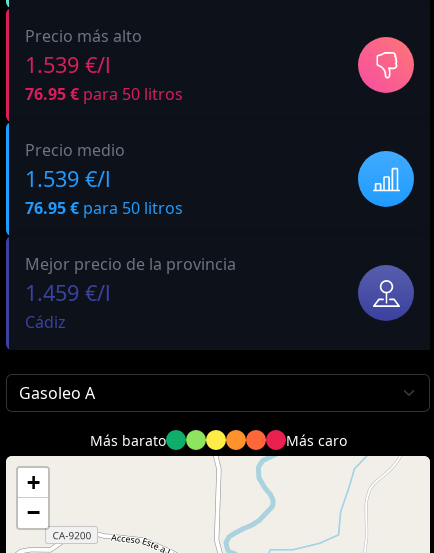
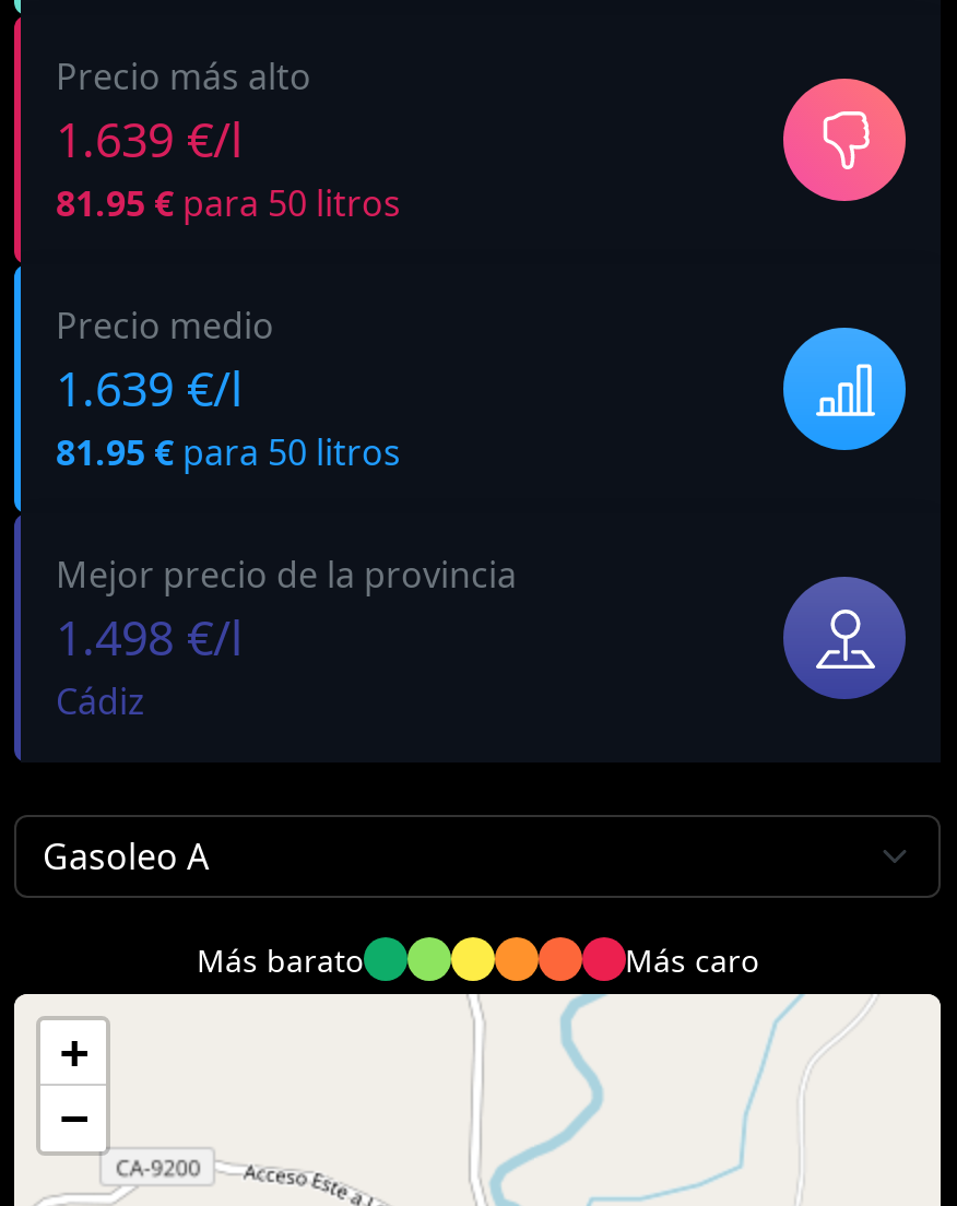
[25,50,111,79] 1.539 €/l -> [56,107,244,170] 1.639 €/l
[25,83,183,105] 76.95 €para 50 litros -> [56,179,401,227] 81.95 €para 50 litros
[25,164,111,193] 1.539 €/l -> [56,356,244,419] 1.639 €/l
[25,197,183,219] 76.95 €para 50 litros -> [56,428,401,476] 81.95 €para 50 litros
[25,278,111,307] 1.459 €/l -> [56,605,244,669] 1.498 €/l

